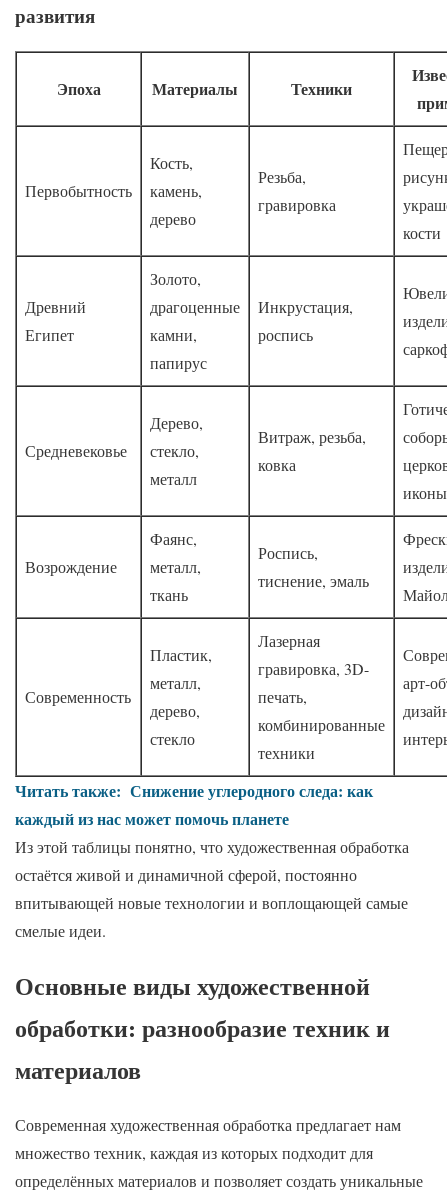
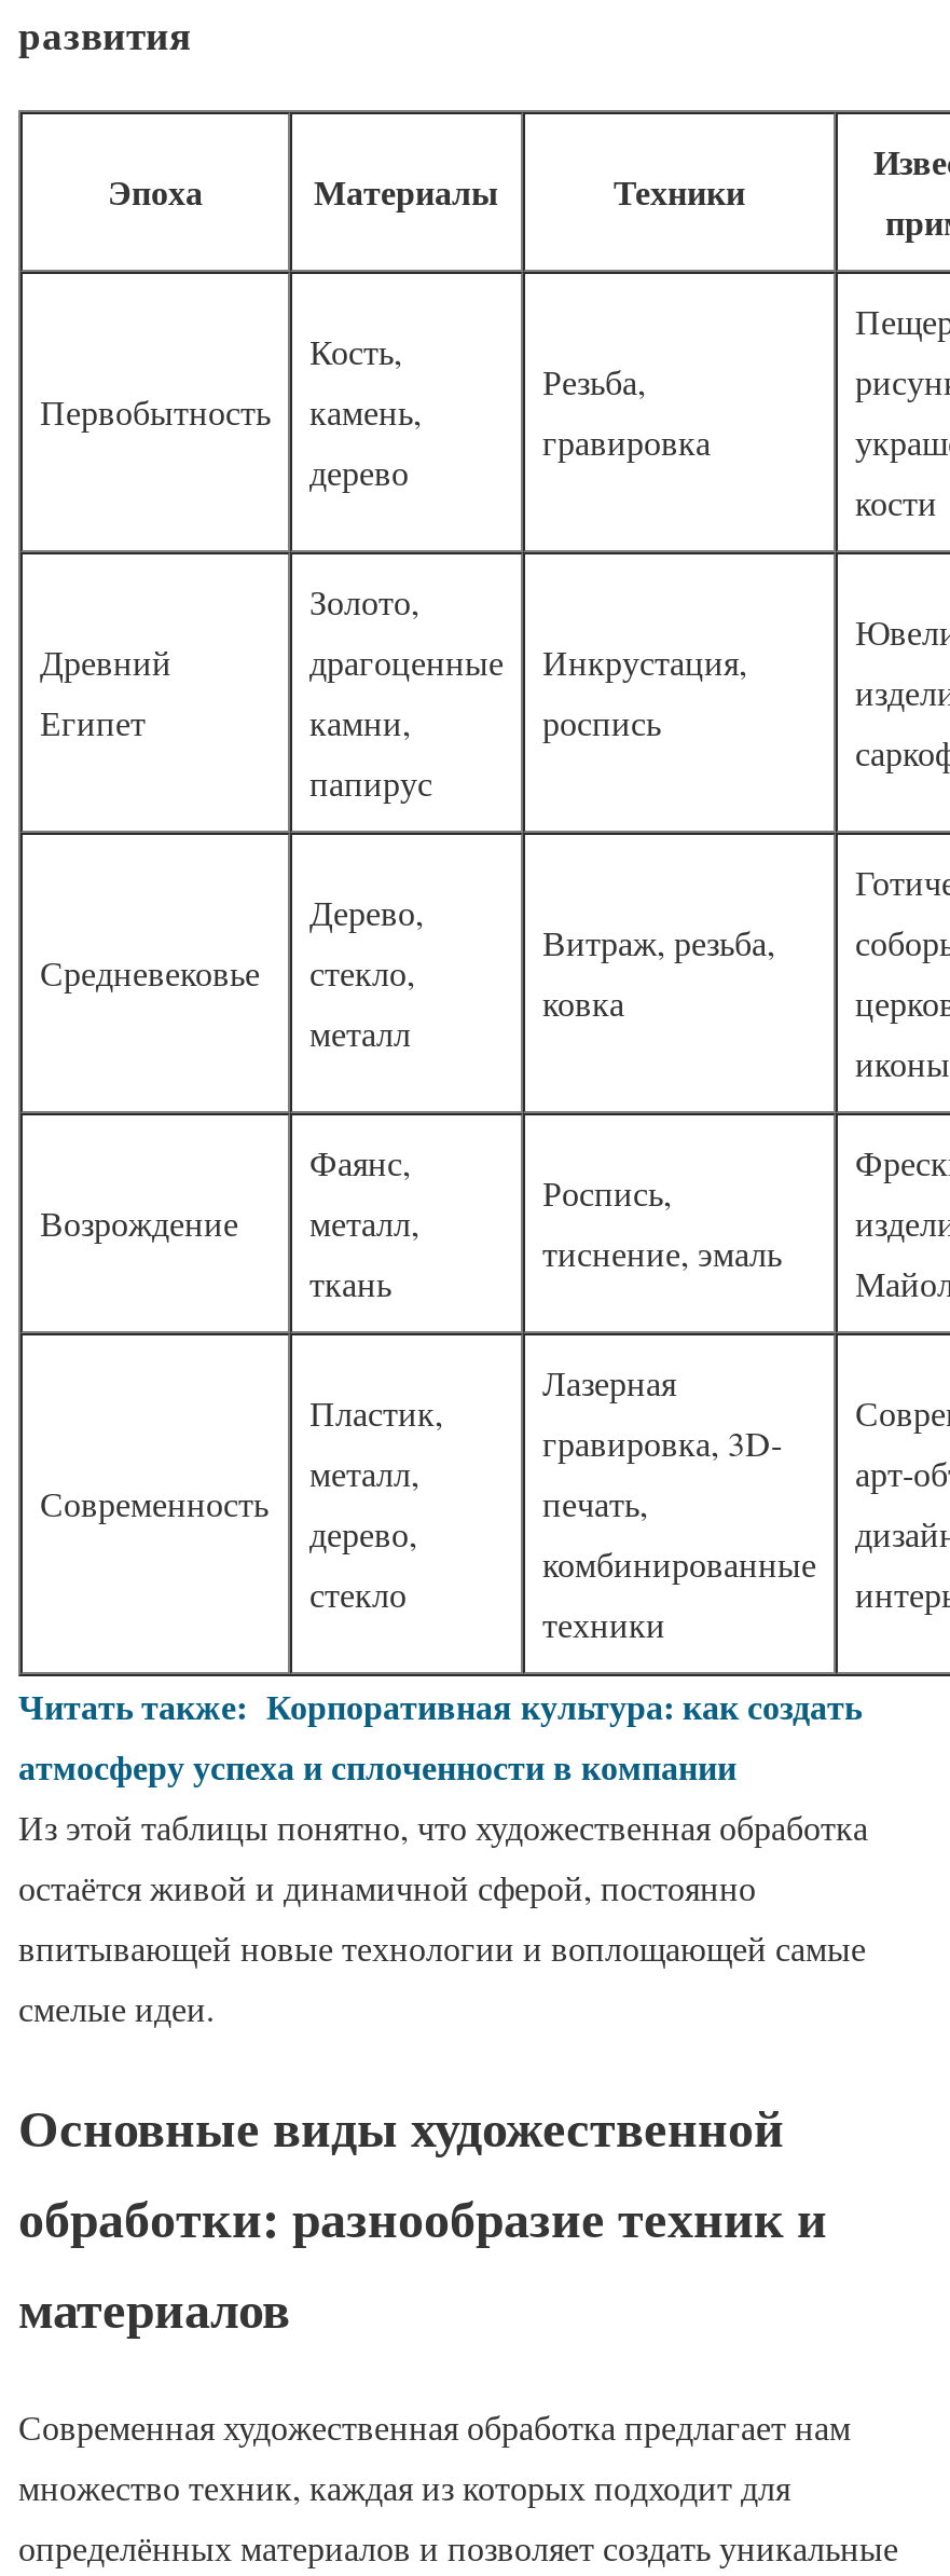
[15,779,373,830] Читать также: Снижение углеродного следа: как | каждый из нас может помочь планете -> [18,1680,862,1790] Читать также: Корпоративная культура: как создать | атмосферу успеха и сплоченности в компании

